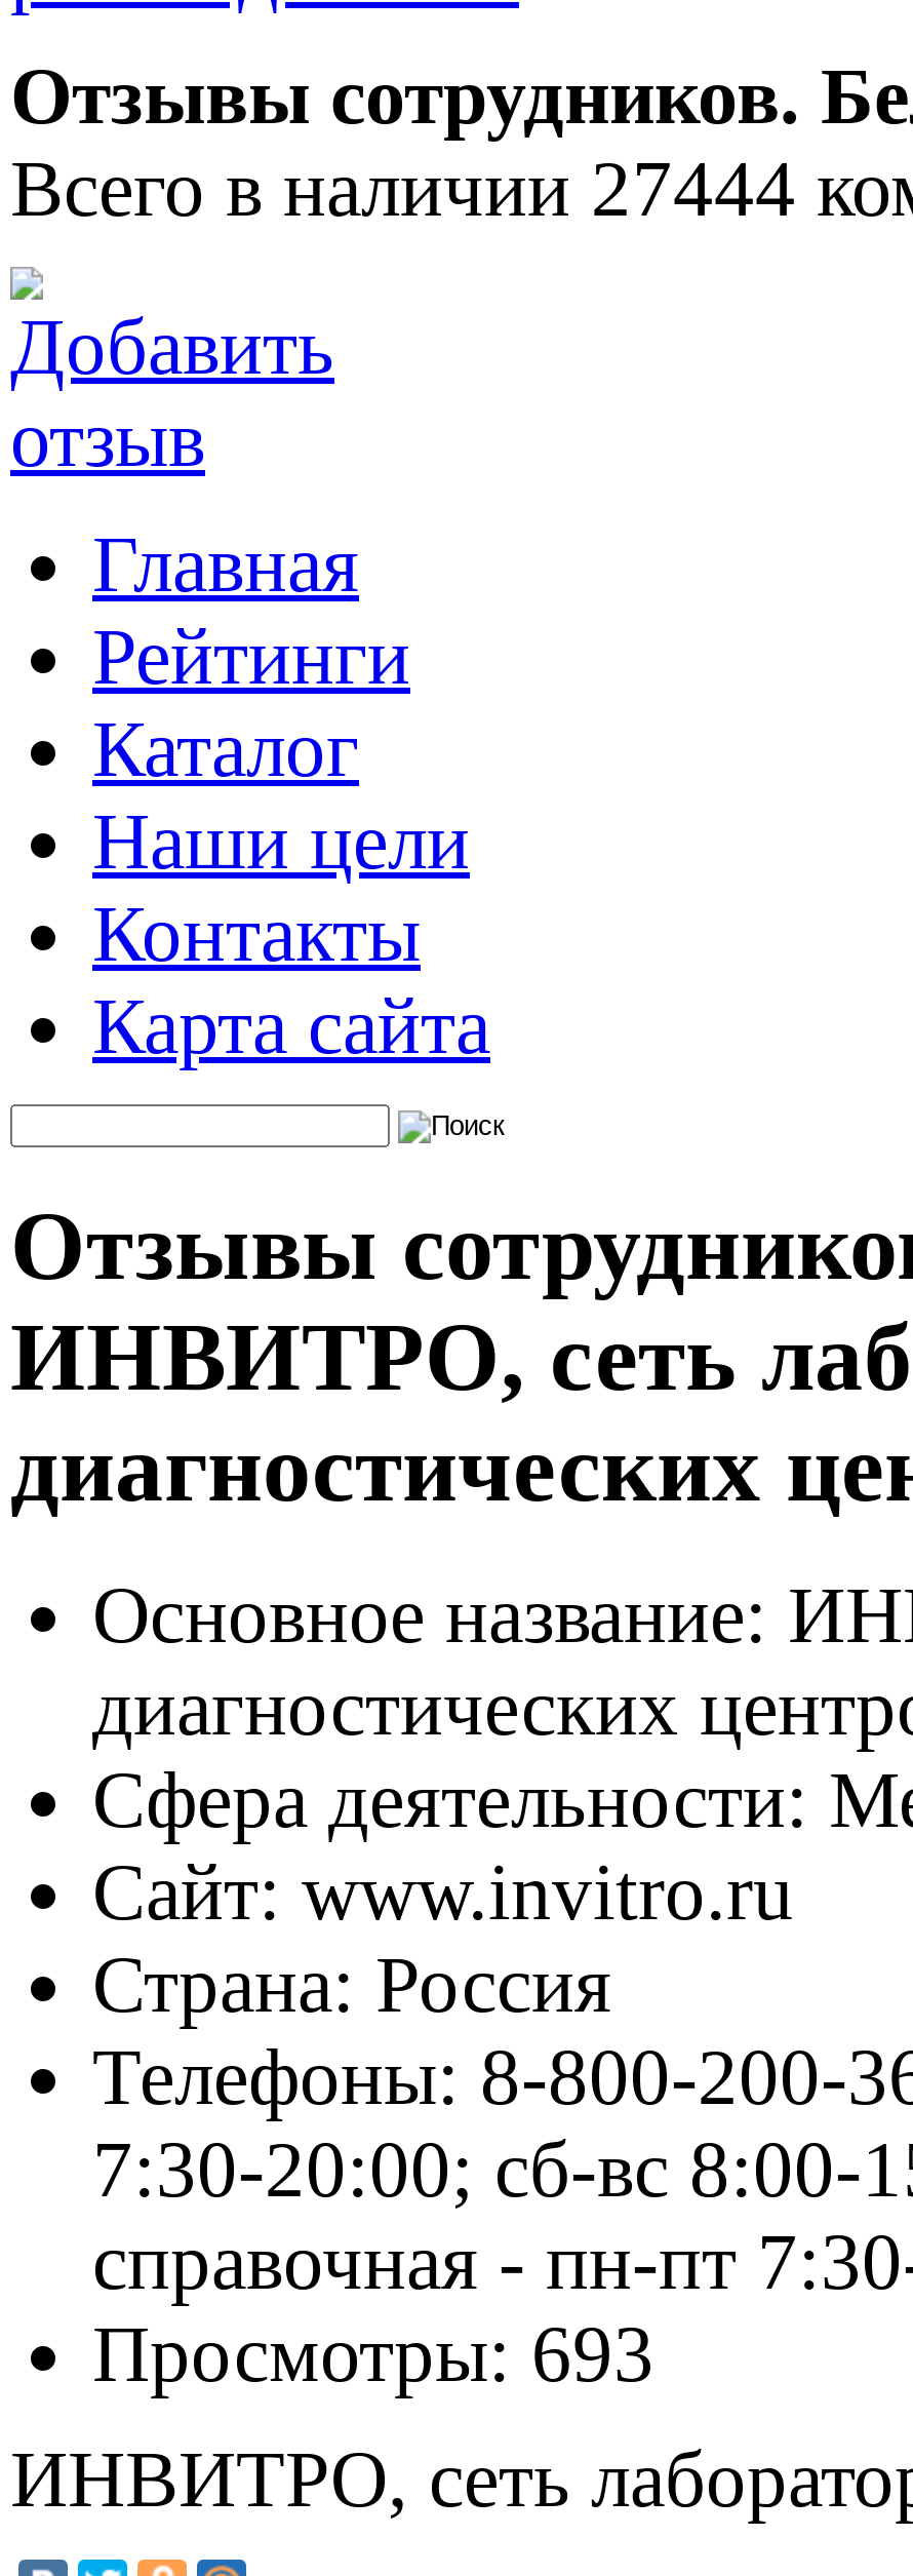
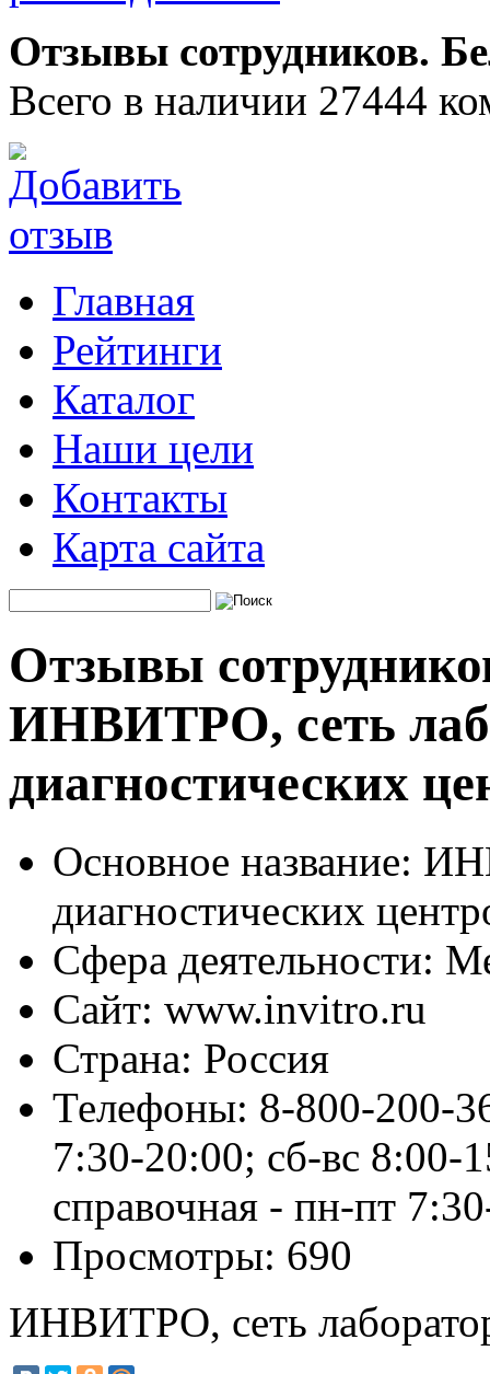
[92,2309,654,2397] Просмотры: 693 -> [52,1232,352,1279] Просмотры: 690

